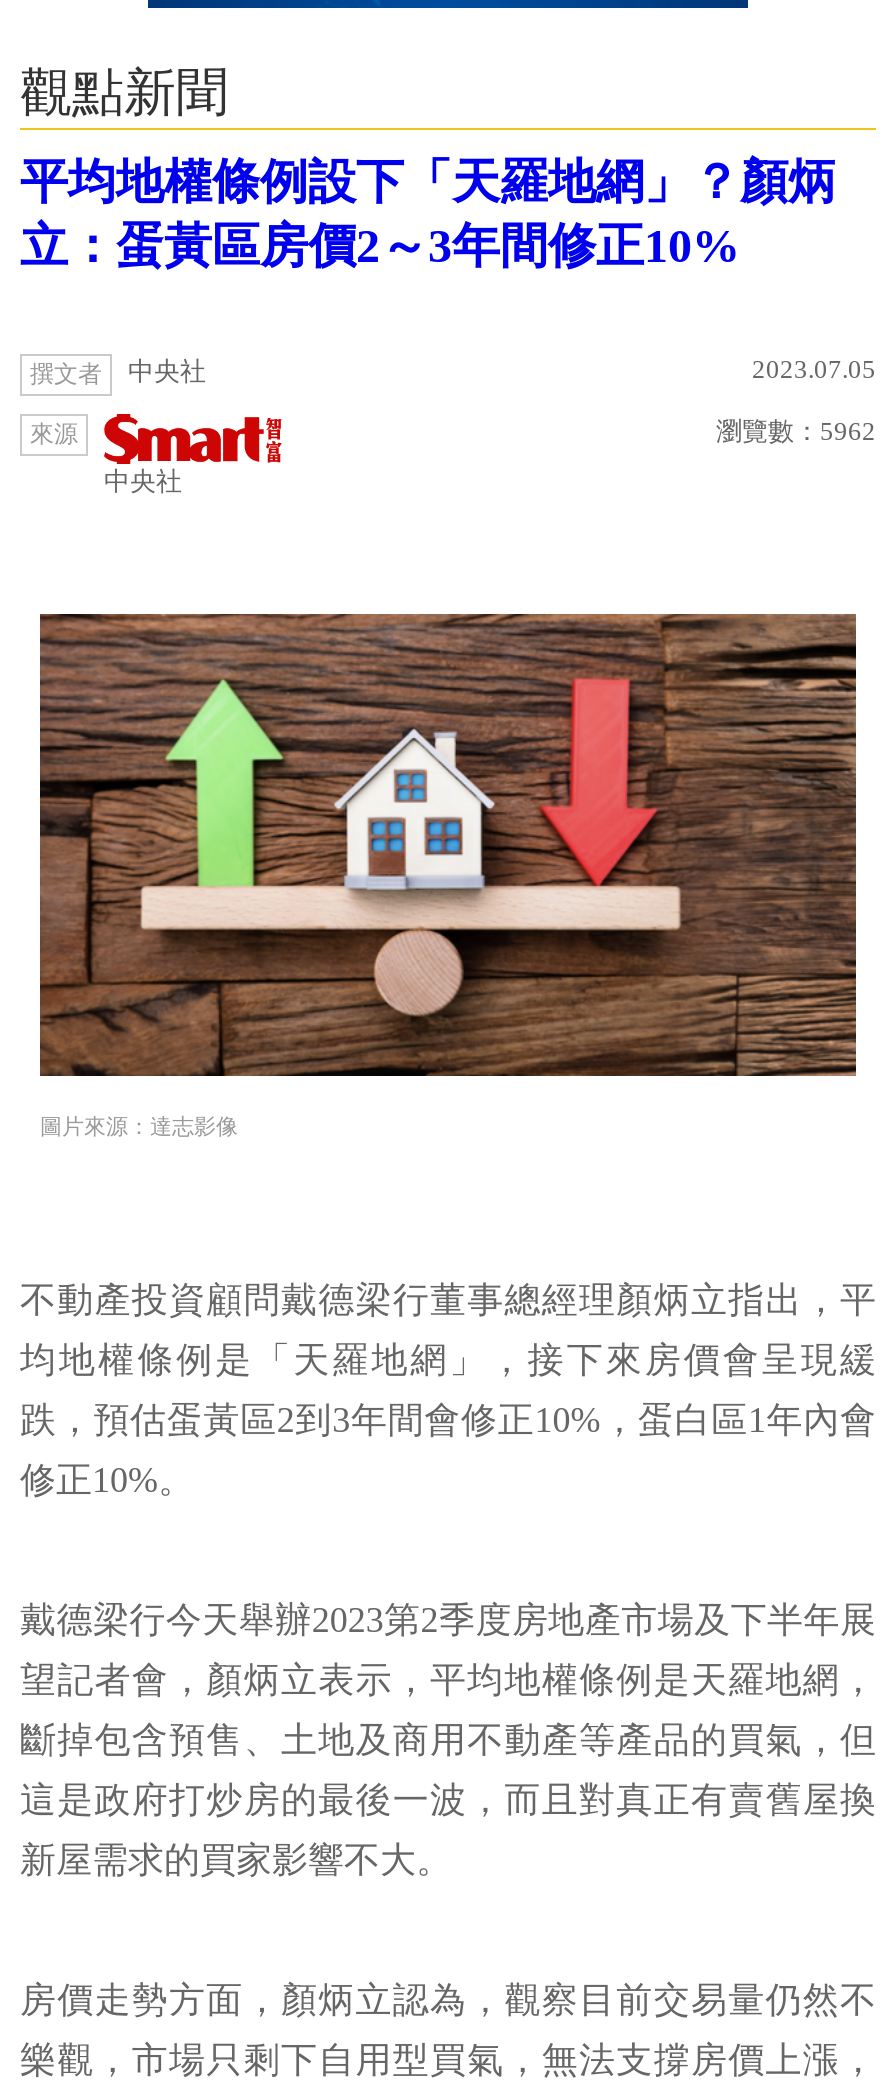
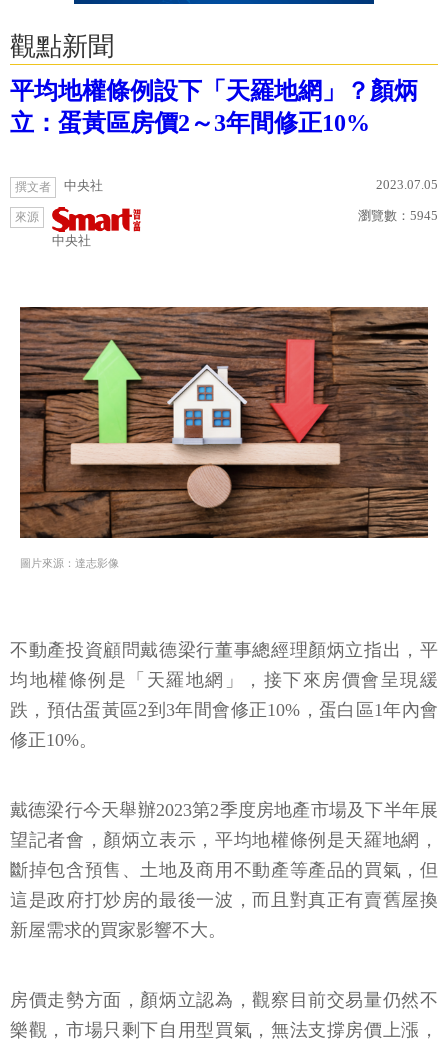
[716,416,876,446] 瀏覽數：5962 -> [358,208,438,223] 瀏覽數：5945

